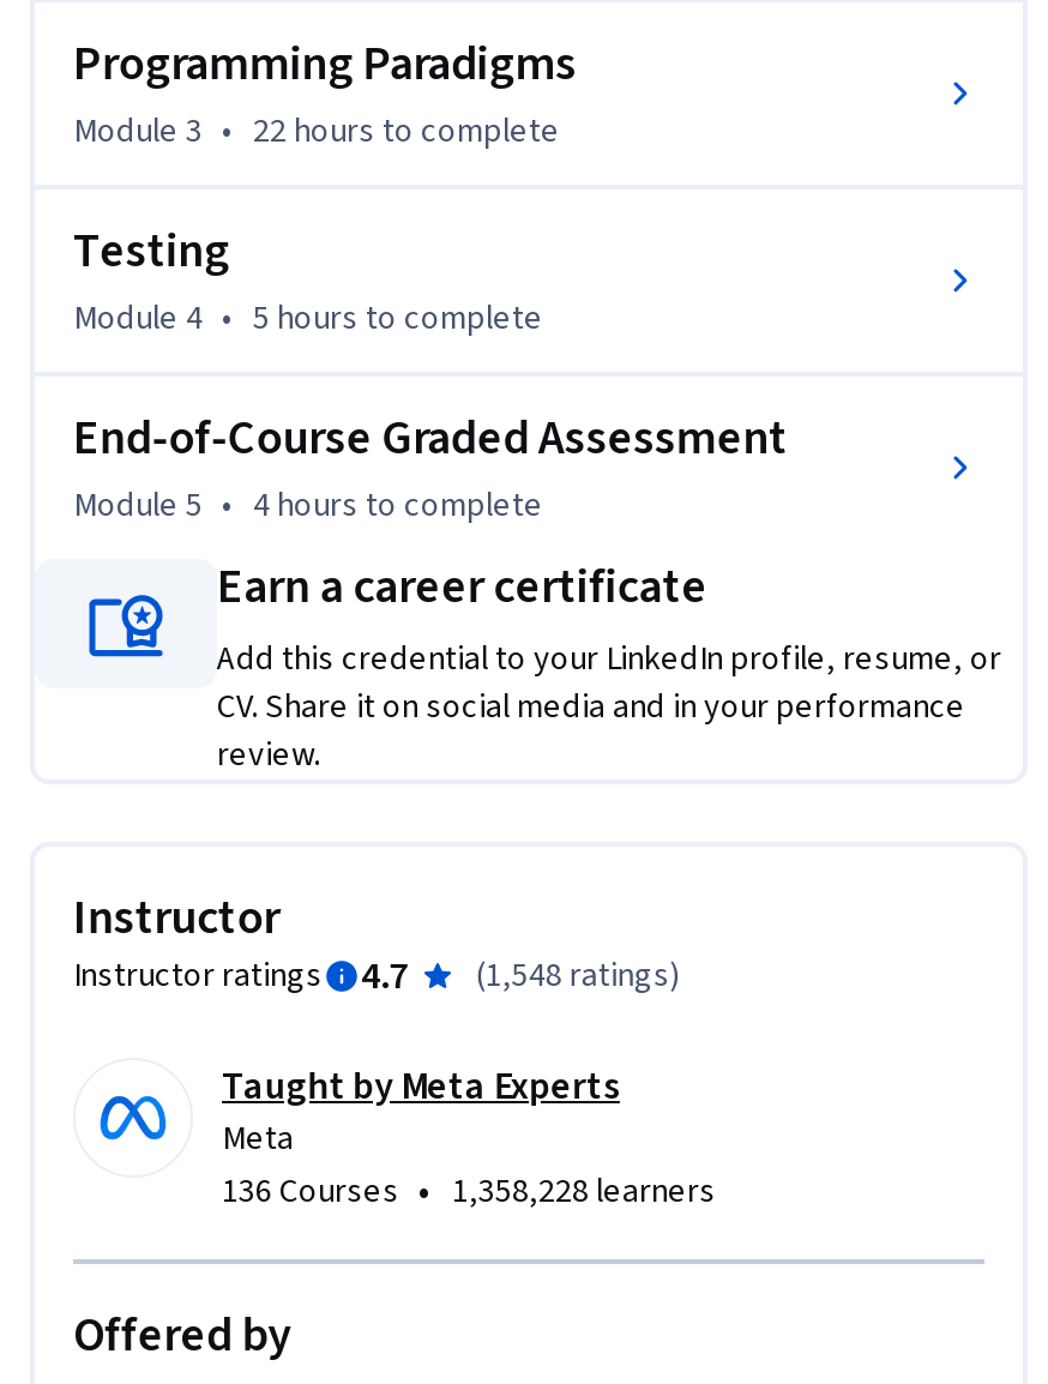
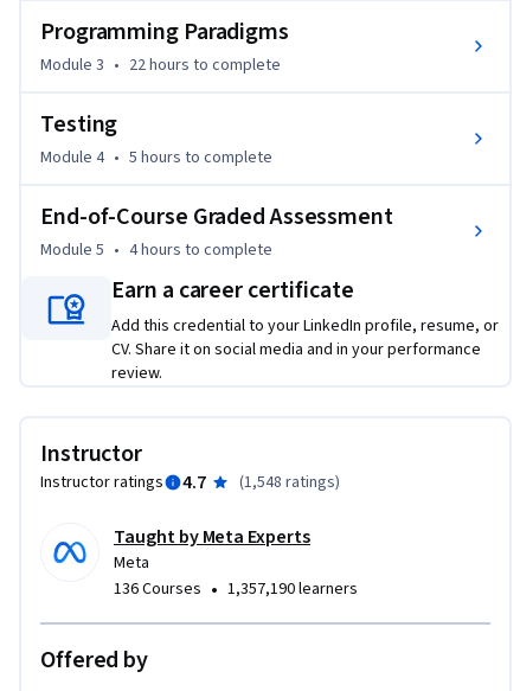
[222,1166,716,1219] 136 Courses • 1,358,228 learners -> [114,576,358,602] 136 Courses • 1,357,190 learners

